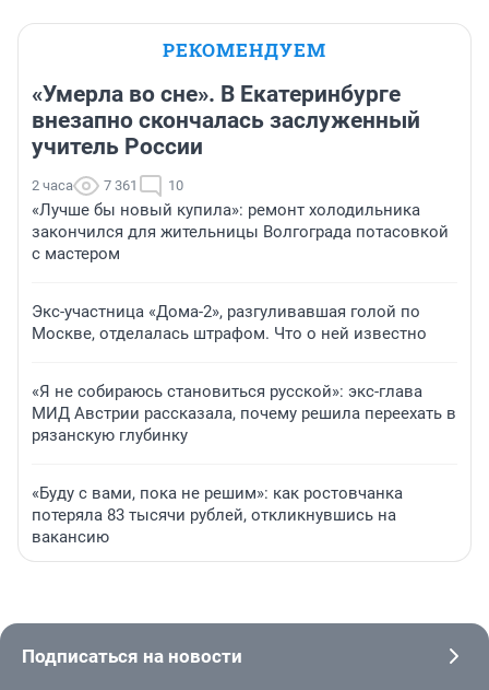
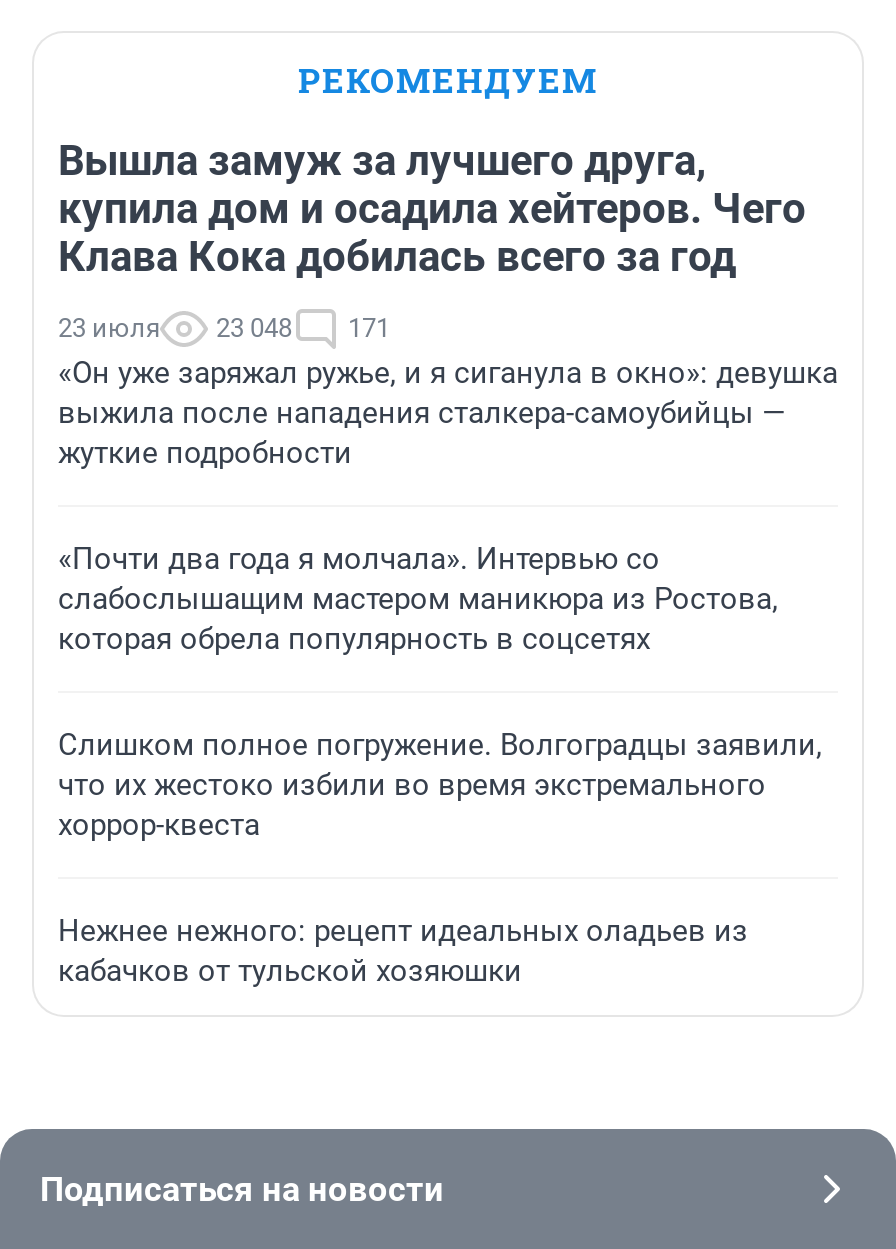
[32,81,420,159] «Умерла во сне». В Екатеринбурге | внезапно скончалась заслуженный | учитель России -> [58,136,806,280] Вышла замуж за лучшего друга, | купила дом и осадила хейтеров. Чего | Клава Кока добилась всего за год
[32,177,449,263] 2 часа | 7 361 | 10 | «Лучше бы новый купила»: ремонт холодильника | закончился для жительницы Волгограда потасовкой | с мастером -> [58,312,838,470] 23 июля | 23 048 | 171 | «Он уже заряжал ружье, и я сиганула в окно»: девушка | выжила после нападения сталкера-самоубийцы — | жуткие подробности
[32,301,427,343] Экс-участница «Дома-2», разгуливавшая голой по | Москве, отделалась штрафом. Что о ней известно -> [58,540,778,656] «Почти два года я молчала». Интервью со | слабослышащим мастером маникюра из Ростова, | которая обрела популярность в соцсетях
[32,381,456,445] «Я не собираюсь становиться русской»: экс-глава | МИД Австрии рассказала, почему решила переехать в | рязанскую глубинку -> [58,726,822,842] Слишком полное погружение. Волгоградцы заявили, | что их жестоко избили во время экстремального | хоррор-квеста
[32,483,403,546] «Буду с вами, пока не решим»: как ростовчанка | потеряла 83 тысячи рублей, откликнувшись на | вакансию -> [58,912,748,988] Нежнее нежного: рецепт идеальных оладьев из | кабачков от тульской хозяюшки

